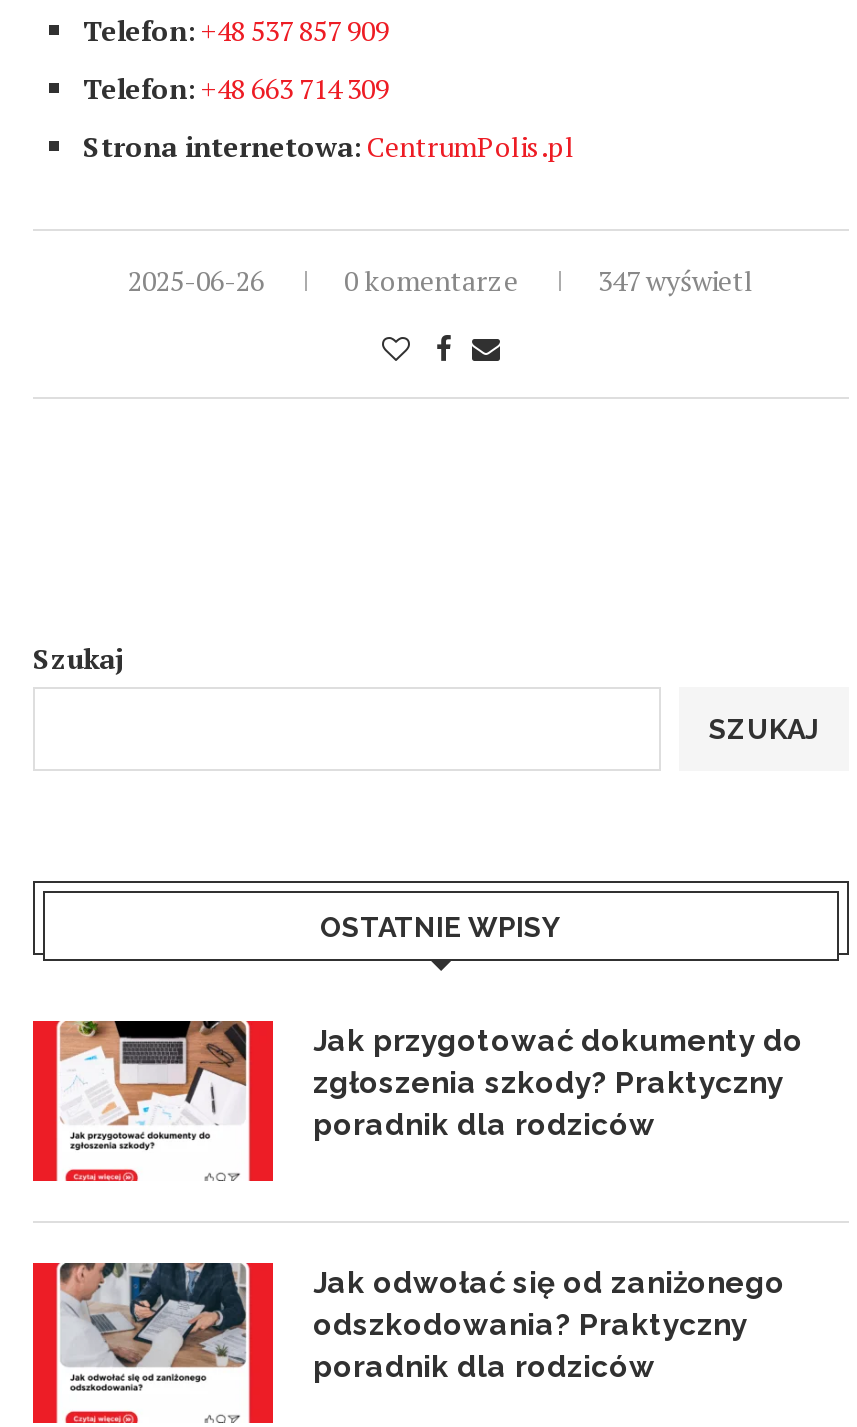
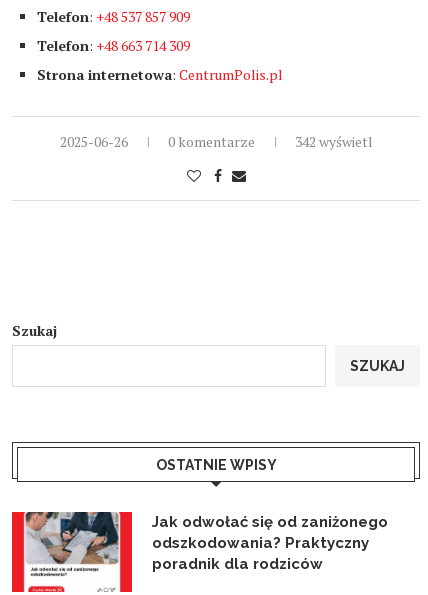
[598,262,754,300] 347 wyświetl -> [294,132,372,151] 342 wyświetl
[59,1019,803,1144] [image] | Jak przygotować dokumenty do | zgłoszenia szkody? Praktyczny | poradnik dla rodziców -> none

